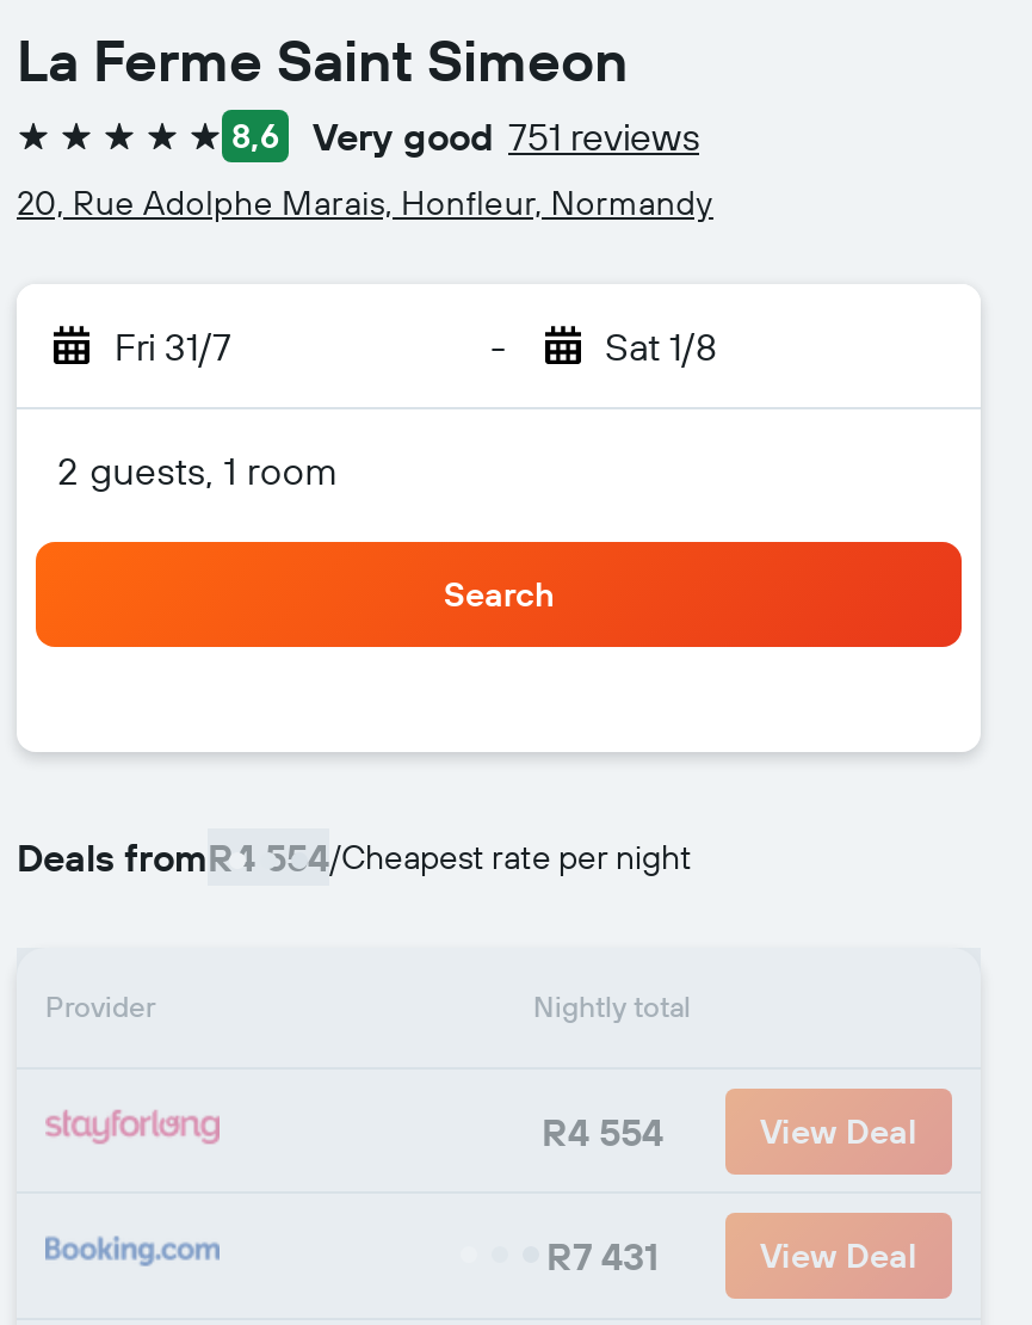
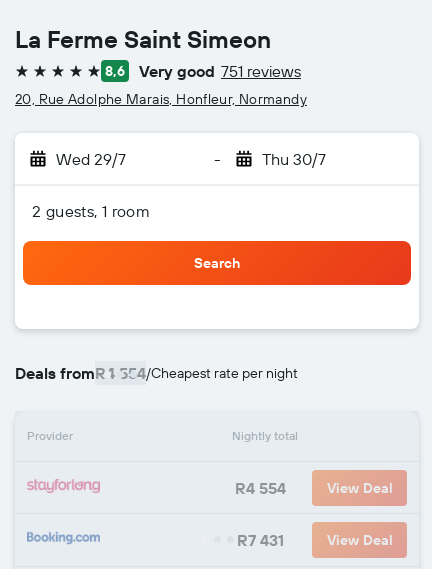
[115,322,231,370] Fri 31/7 -> [56,149,126,169] Wed 29/7
[605,322,717,370] Sat 1/8 -> [261,149,325,169] Thu 30/7

